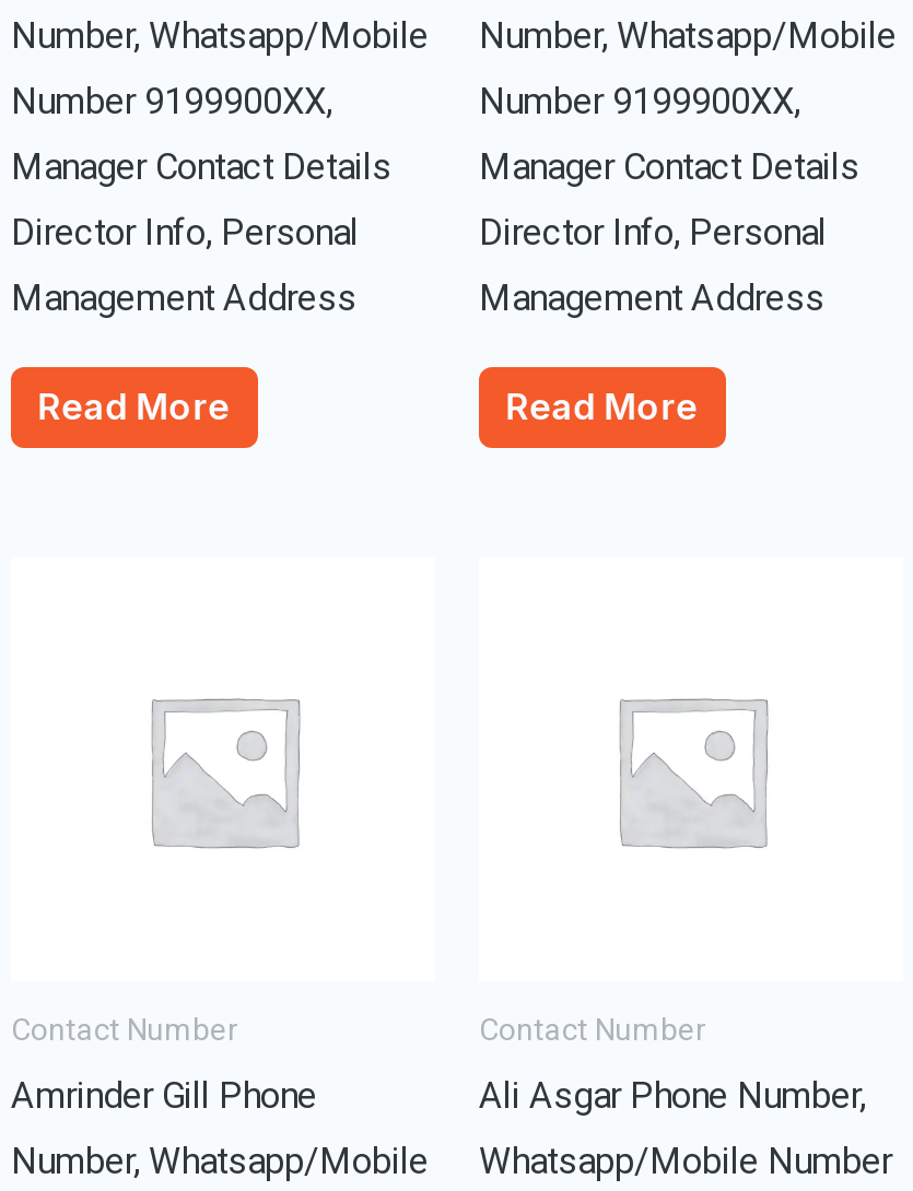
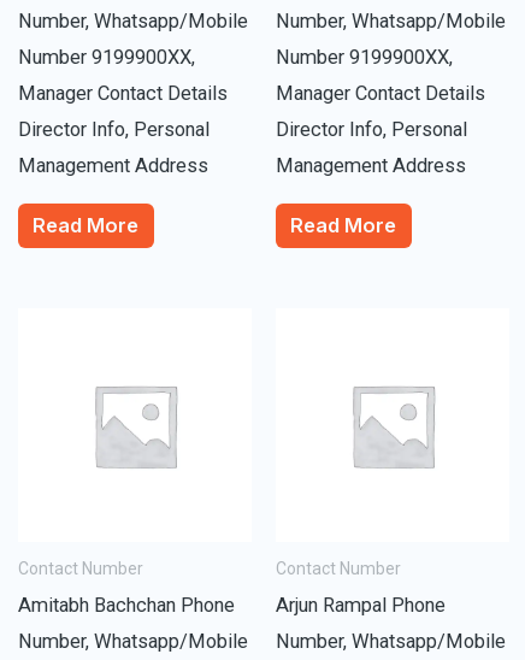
[11,1075,317,1116] Amrinder Gill Phone -> [18,593,235,616] Amitabh Bachchan Phone
[479,1075,866,1116] Ali Asgar Phone Number, -> [276,593,446,616] Arjun Rampal Phone
[479,1140,892,1182] Whatsapp/Mobile Number -> [276,630,506,652] Number, Whatsapp/Mobile

